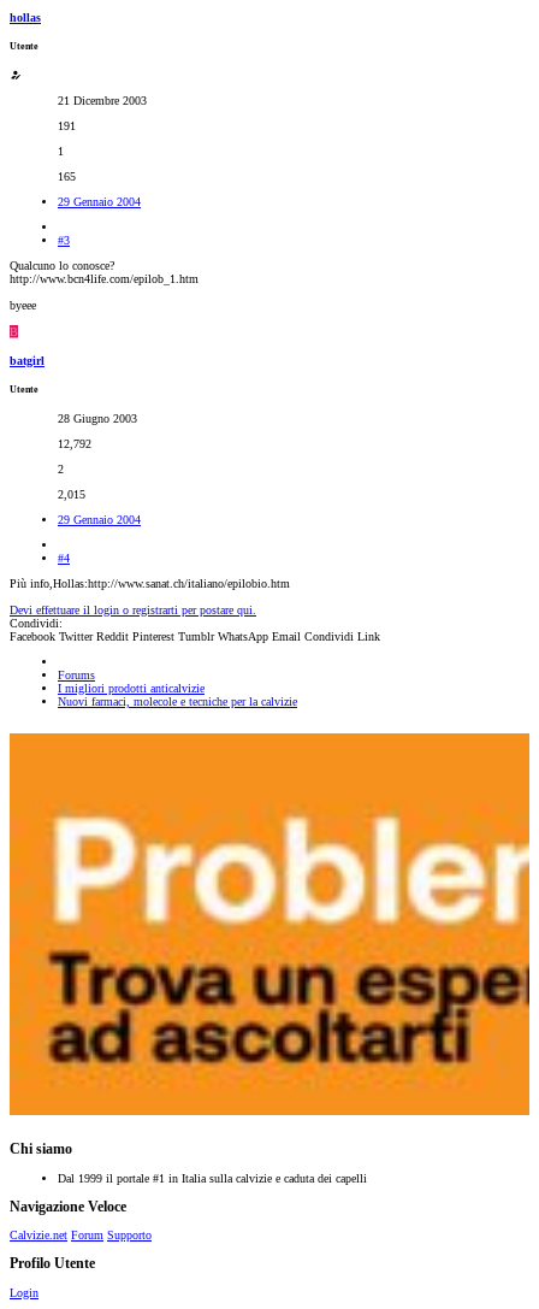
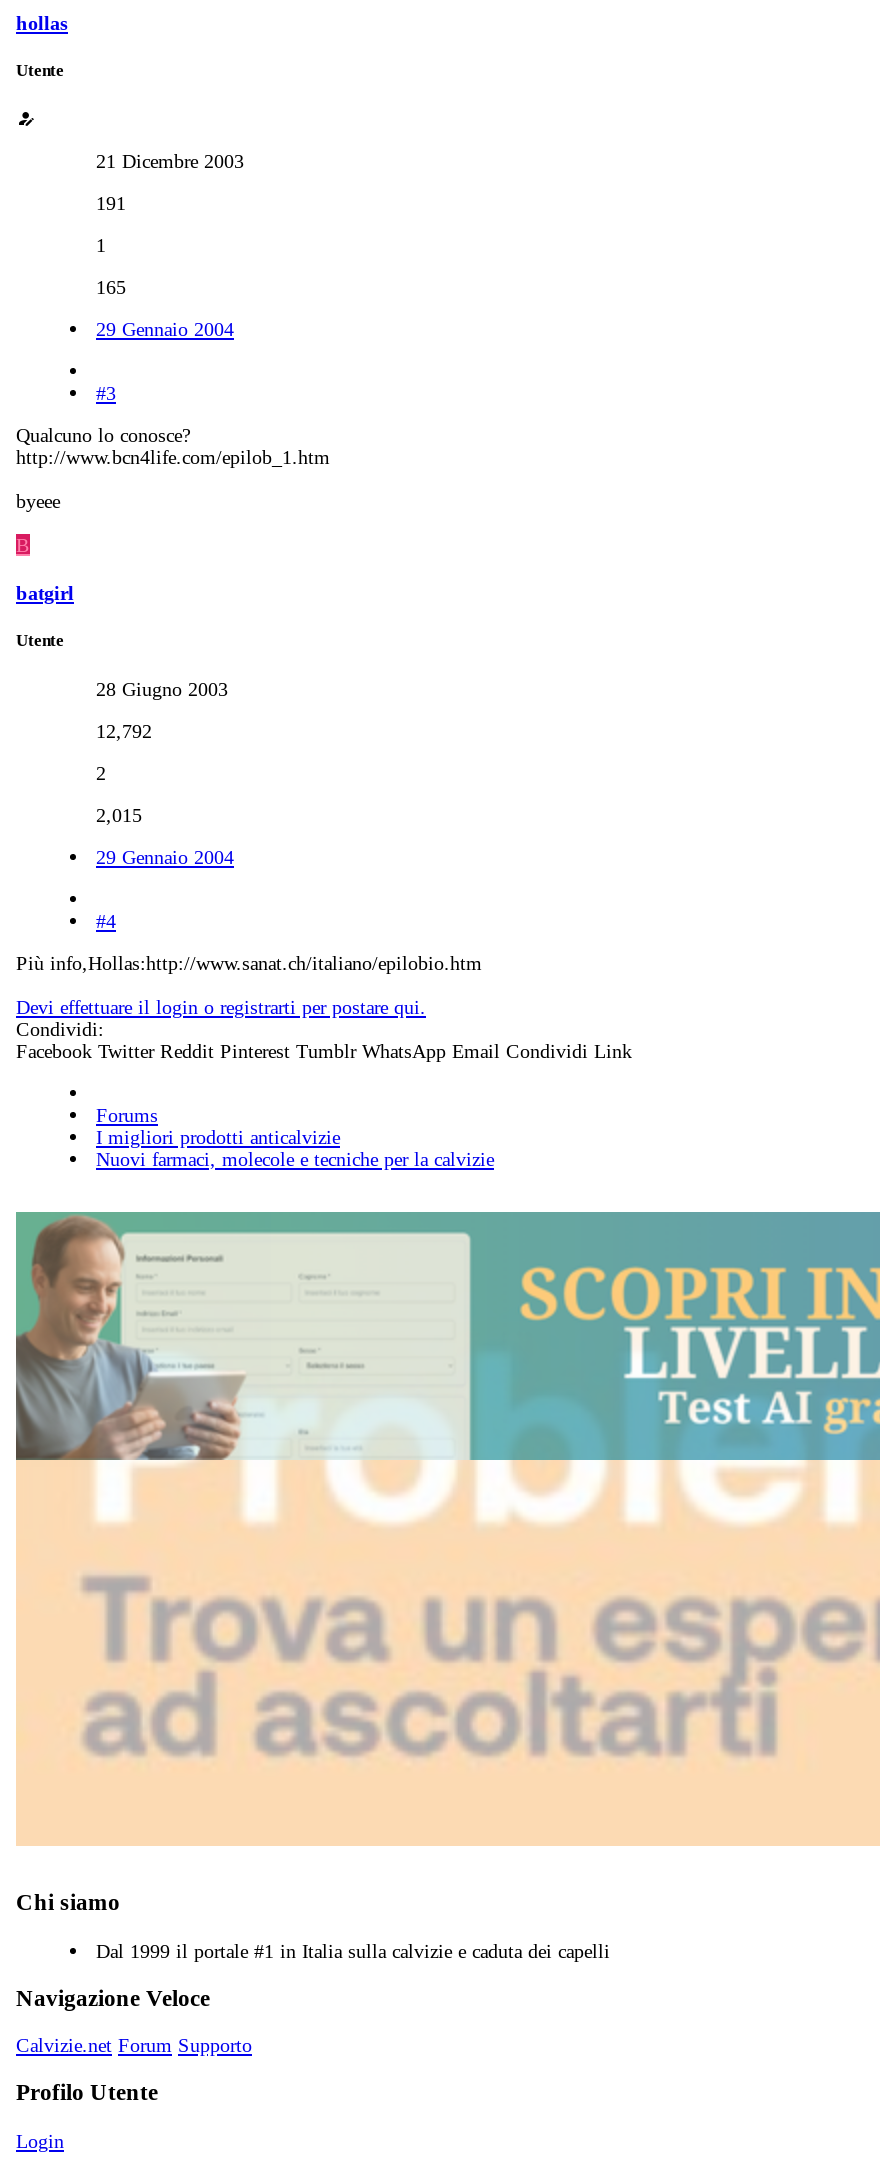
[8,732,531,1115] [image] -> [14,1210,882,1844] [image]

